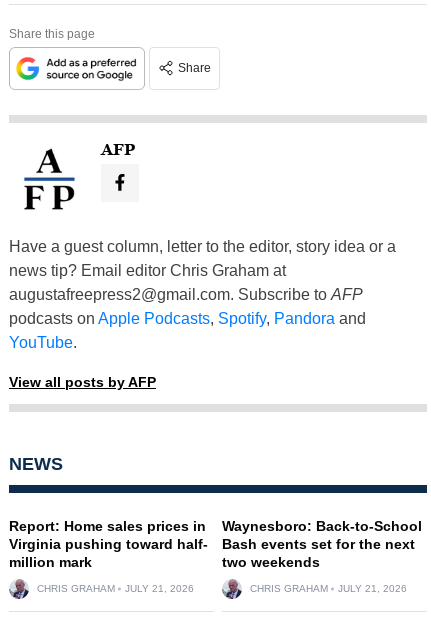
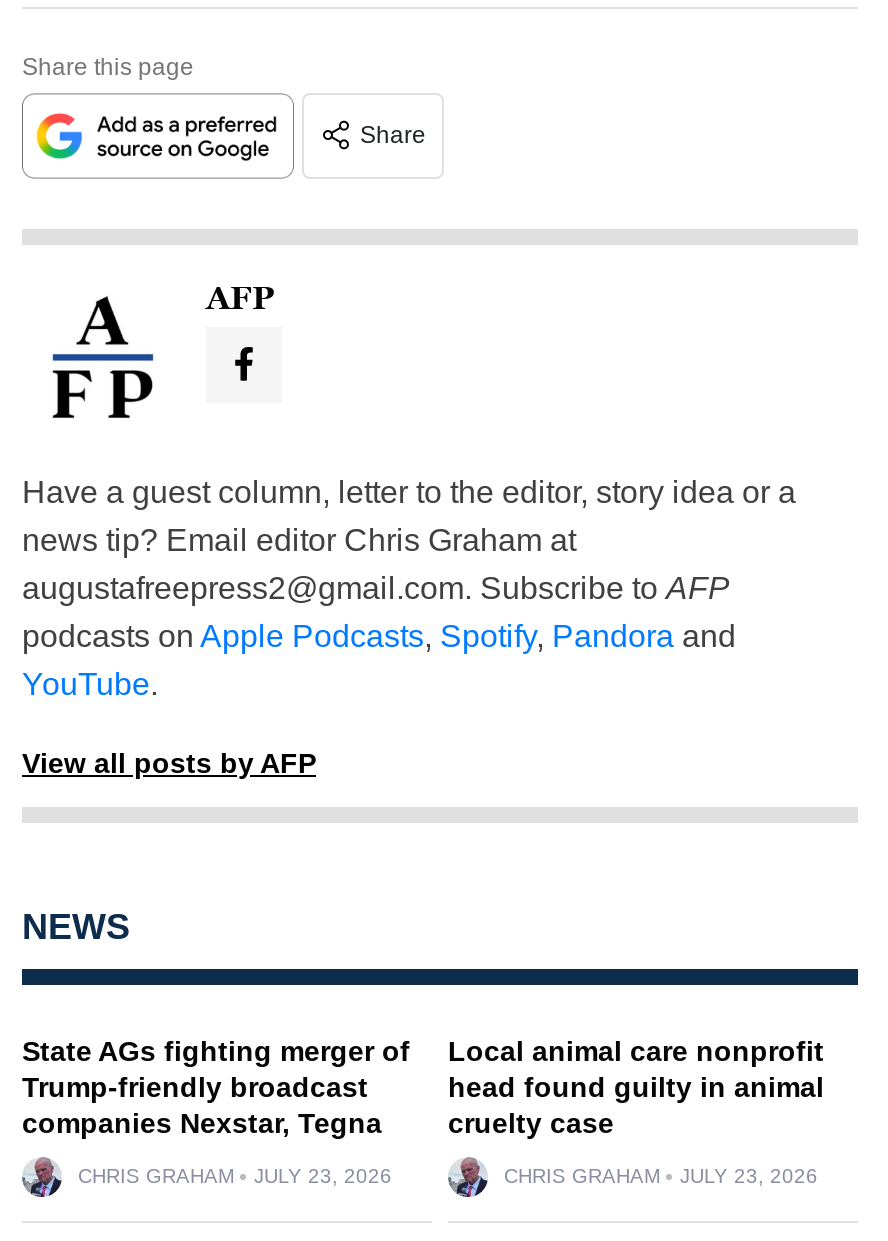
[9,518,208,570] Report: Home sales prices in | Virginia pushing toward half- | million mark -> [22,1035,410,1139] State AGs fighting merger of | Trump-friendly broadcast | companies Nexstar, Tegna
[222,518,422,570] Waynesboro: Back-to-School | Bash events set for the next | two weekends -> [448,1035,824,1139] Local animal care nonprofit | head found guilty in animal | cruelty case
[37,583,194,594] CHRIS GRAHAM JULY 21, 2026 -> [78,1165,392,1187] CHRIS GRAHAM JULY 23, 2026
[250,583,407,594] CHRIS GRAHAM JULY 21, 2026 -> [504,1165,818,1187] CHRIS GRAHAM JULY 23, 2026

